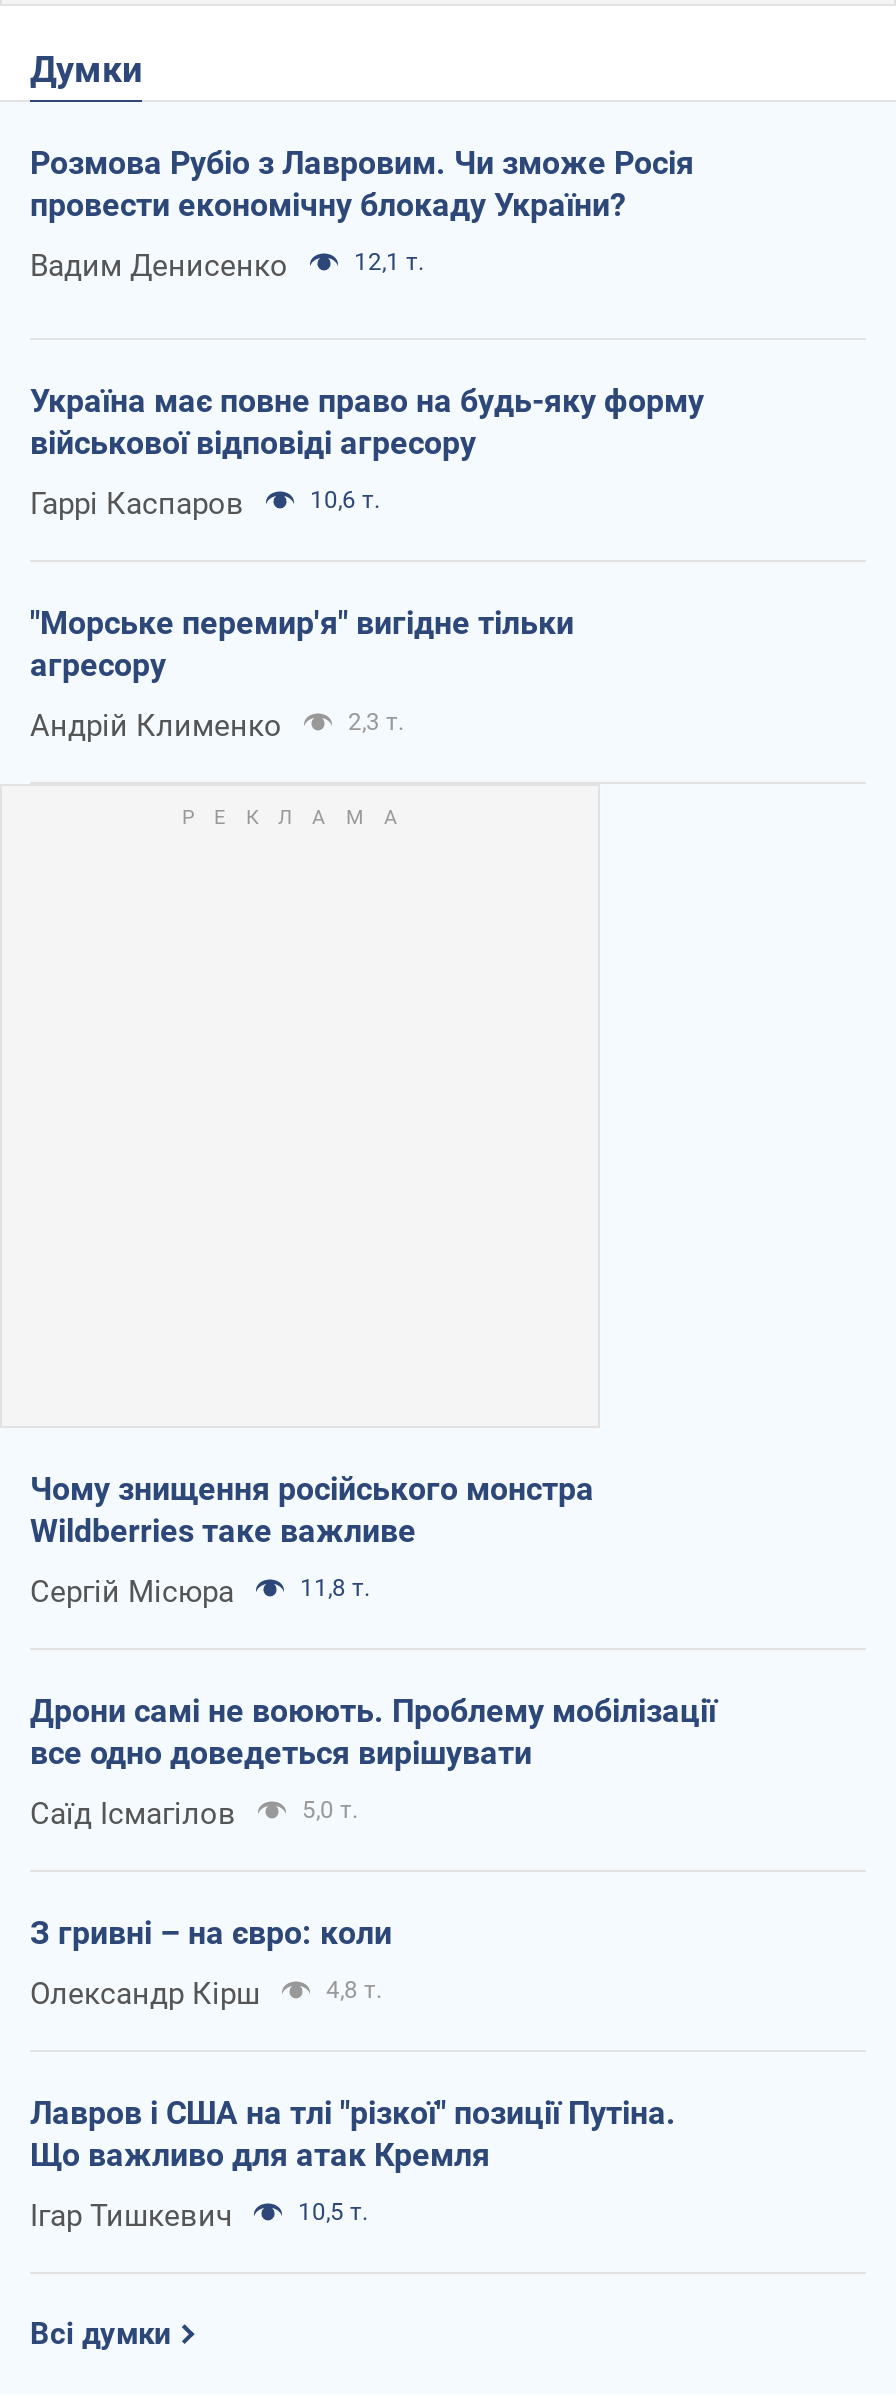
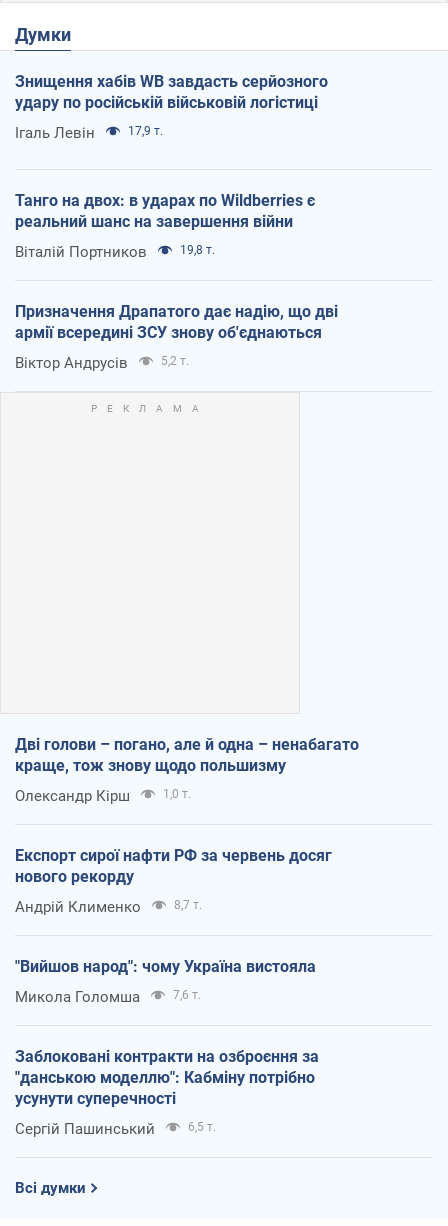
[30,143,694,283] Розмова Рубіо з Лавровим. Чи зможе Росія | провести економічну блокаду України? | Вадим Денисенко | 12,1 т. -> [15,72,328,142] Знищення хабів WB завдасть серйозного | удару по російській військовій логістиці | Ігаль Левін | 17,9 т.
[30,381,704,735] Україна має повне право на будь-яку форму | військової відповіді агресору | Гаррі Каспаров | 10,6 т. | "Морське перемир'я" вигідне тільки | агресору | 2,3 т. -> [15,191,338,372] Танго на двох: в ударах по Wildberries є | реальний шанс на завершення війни | Віталій Портников | 19,8 т. | Призначення Драпатого дає надію, що дві | армії всередині ЗСУ знову об'єднаються | Віктор Андрусів | 5,2 т.
moved [30,707,282,743] -> [15,898,141,916]: Андрій Клименко
[30,1469,716,1951] Чому знищення російського монстра | Wildberries таке важливе | Сергій Місюра | 11,8 т. | Дрони самі не воюють. Проблему мобілізації | все одно доведеться вирішувати | Саїд Ісмагілов | 5,0 т. | З гривні – на євро: коли -> [15,735,359,775] Дві голови – погано, але й одна – ненабагато | краще, тож знову щодо польшизму
[30,1975,676,2233] 4,8 т. | Лавров і США на тлі "різкої" позиції Путіна. | Що важливо для атак Кремля | Ігар Тишкевич | 10,5 т. -> [15,787,332,1138] 1,0 т. | Експорт сирої нафти РФ за червень досяг | нового рекорду | 8,7 т. | "Вийшов народ": чому Україна вистояла | Микола Голомша | 7,6 т. | Заблоковані контракти на озброєння за | "данською моделлю": Кабміну потрібно | усунути суперечності | Сергій Пашинський | 6,5 т.
moved [30,1975,260,2011] -> [15,787,130,805]: Олександр Кірш

